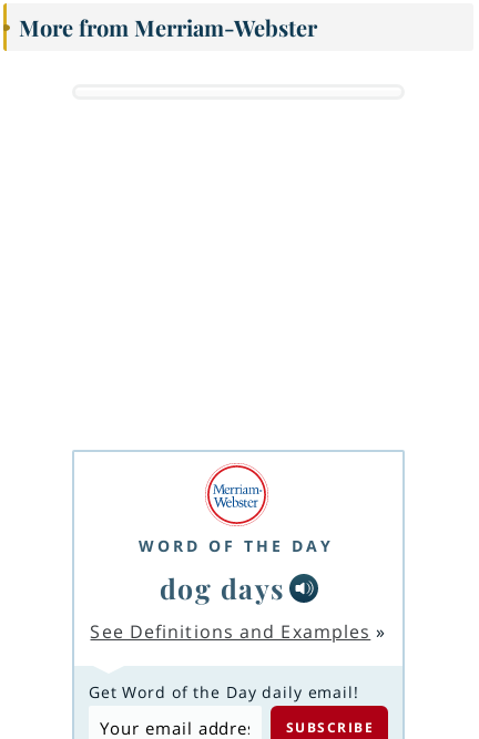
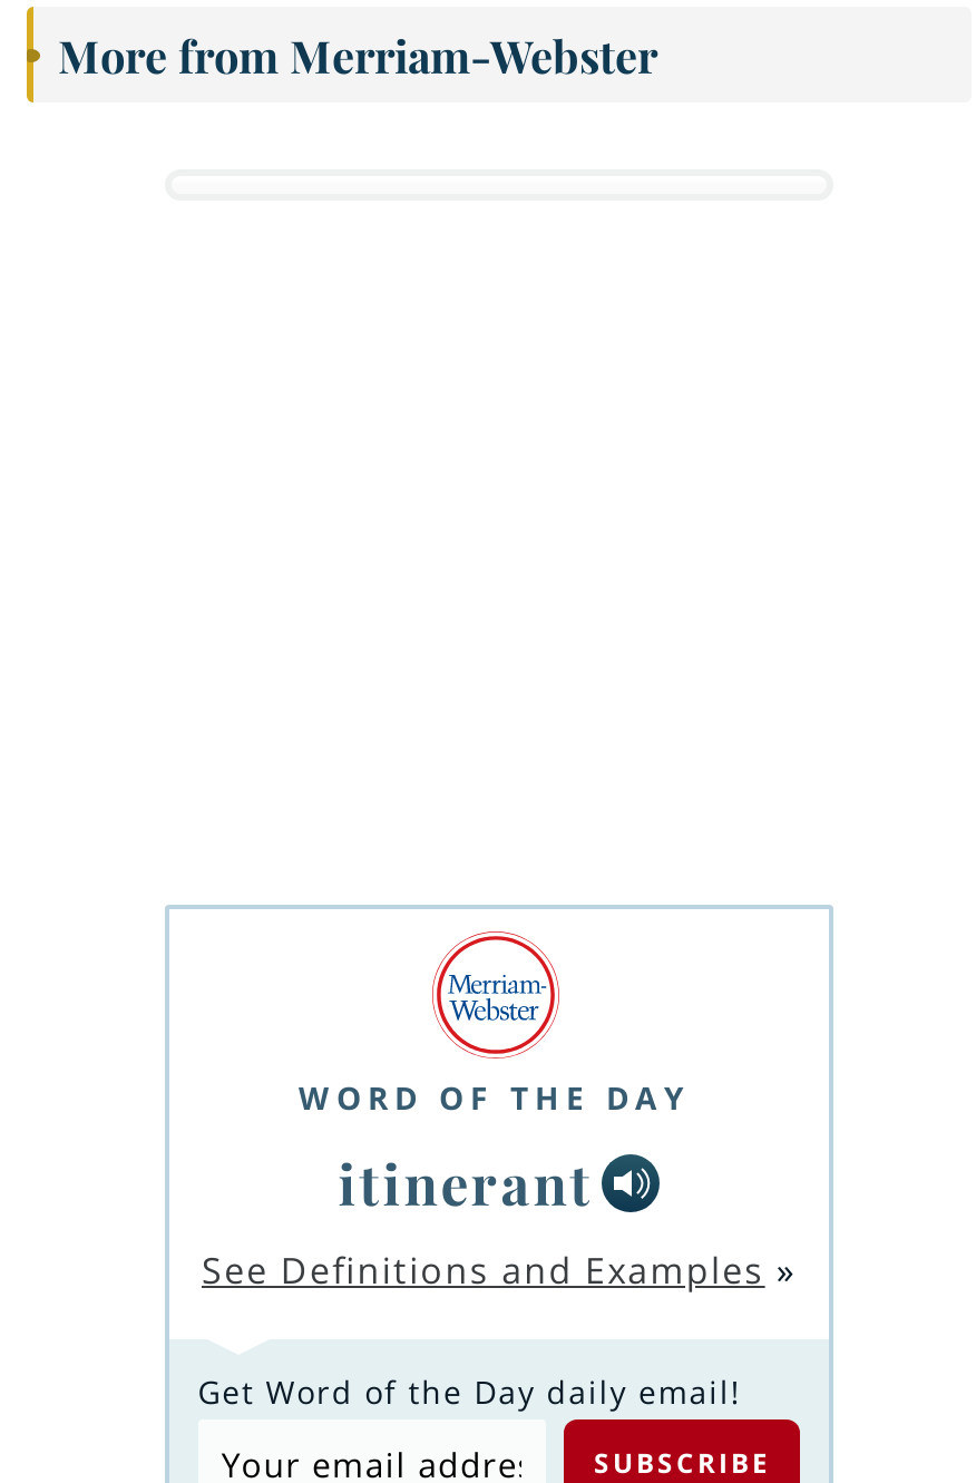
[159,569,284,606] dog days -> [338,1145,593,1219] itinerant

